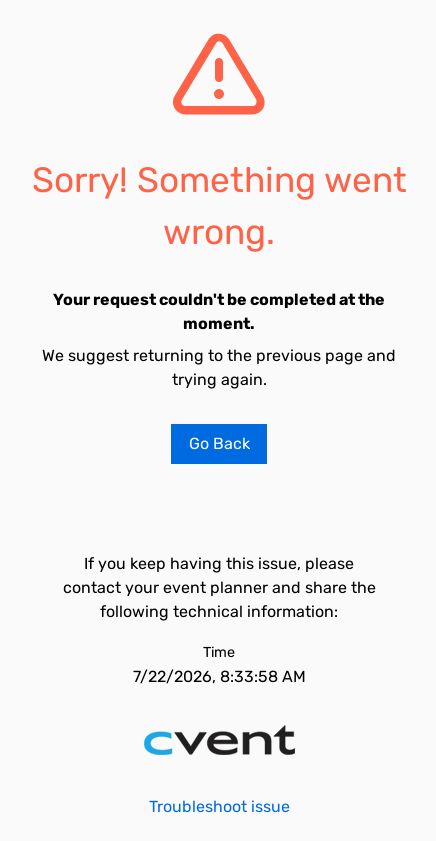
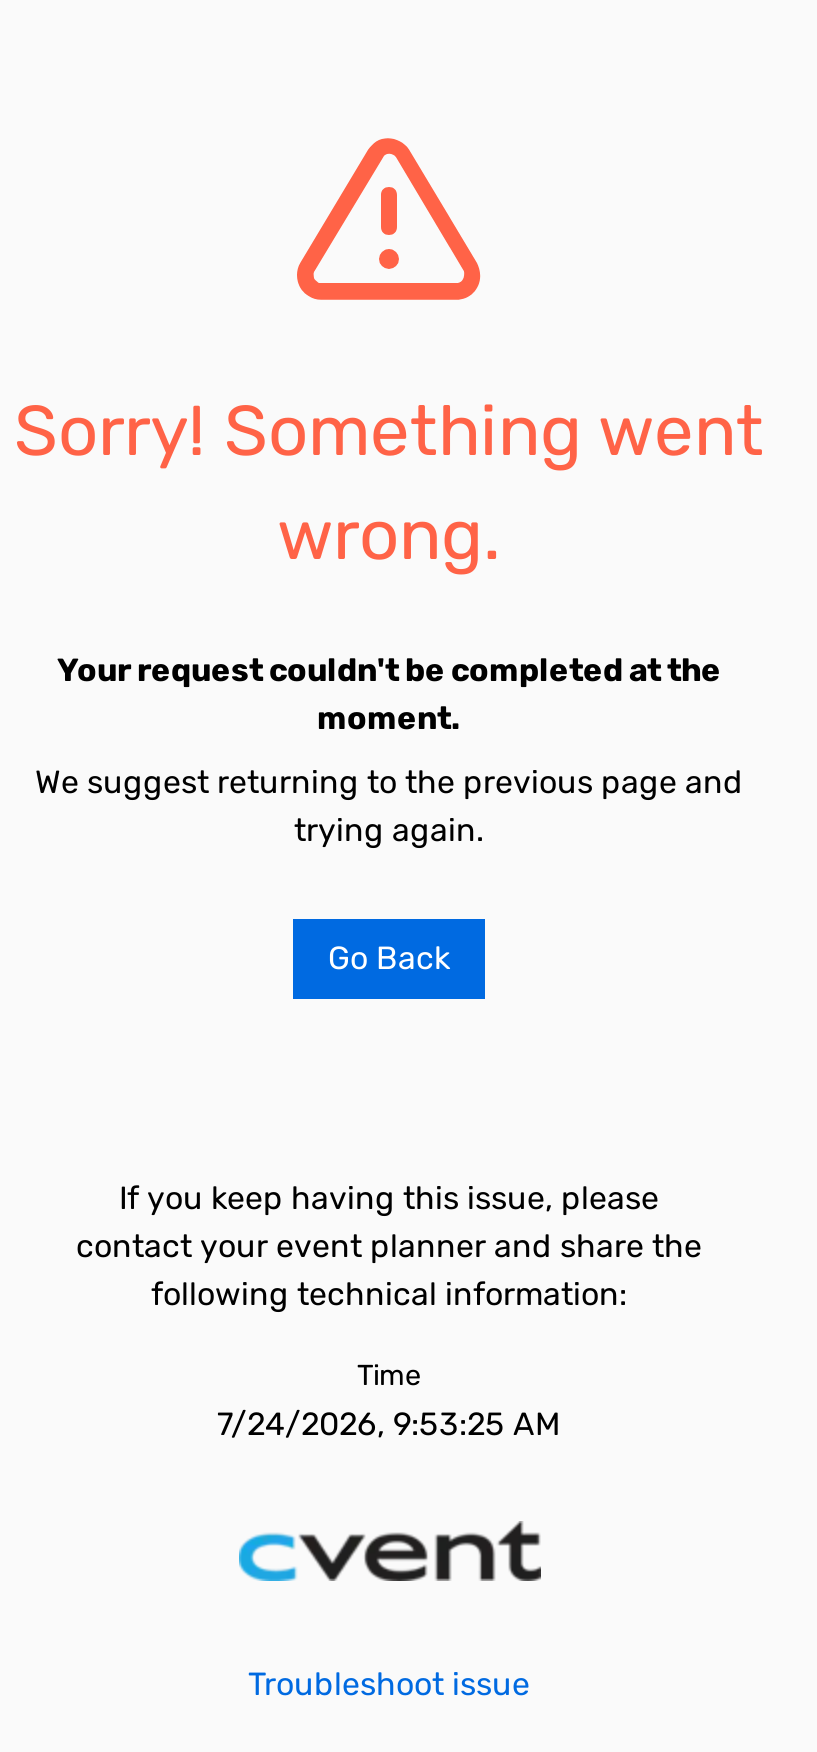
[132,667,305,686] 7/22/2026, 8:33:58 AM -> [217,1405,561,1443] 7/24/2026, 9:53:25 AM

